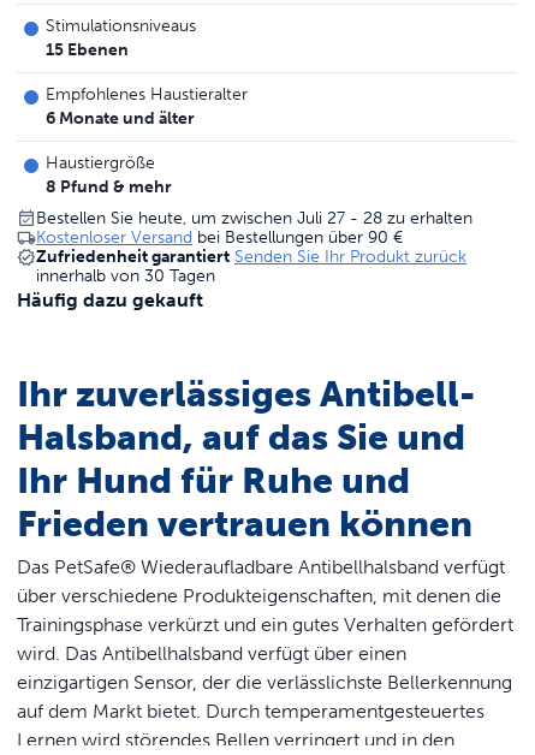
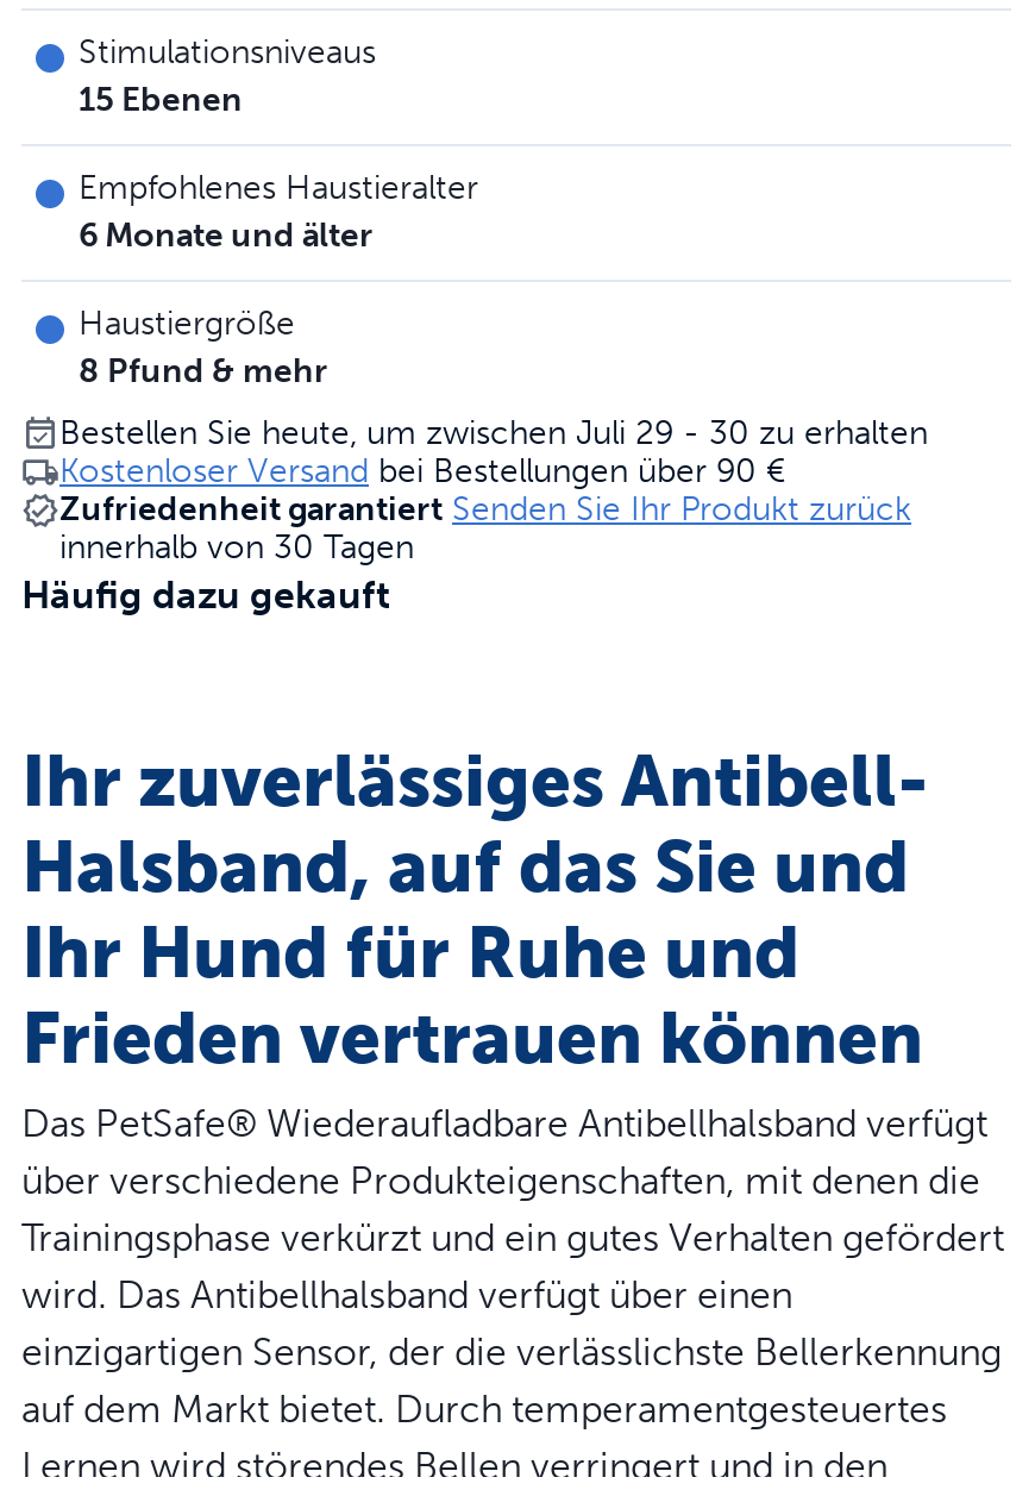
[36,208,472,228] Bestellen Sie heute, um zwischen Juli 27 - 28 zu erhalten -> [59,413,928,453] Bestellen Sie heute, um zwischen Juli 29 - 30 zu erhalten

